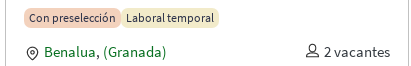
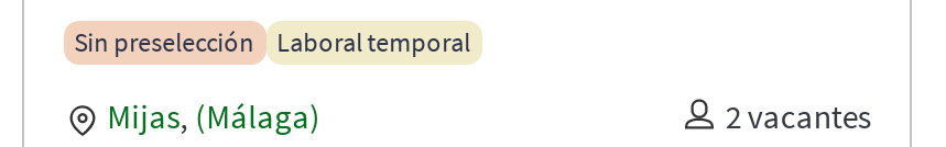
[29,10,116,25] Con preselección -> [74,26,255,59] Sin preselección
[44,42,167,61] Benalua, (Granada) -> [107,96,321,138] Mijas, (Málaga)

